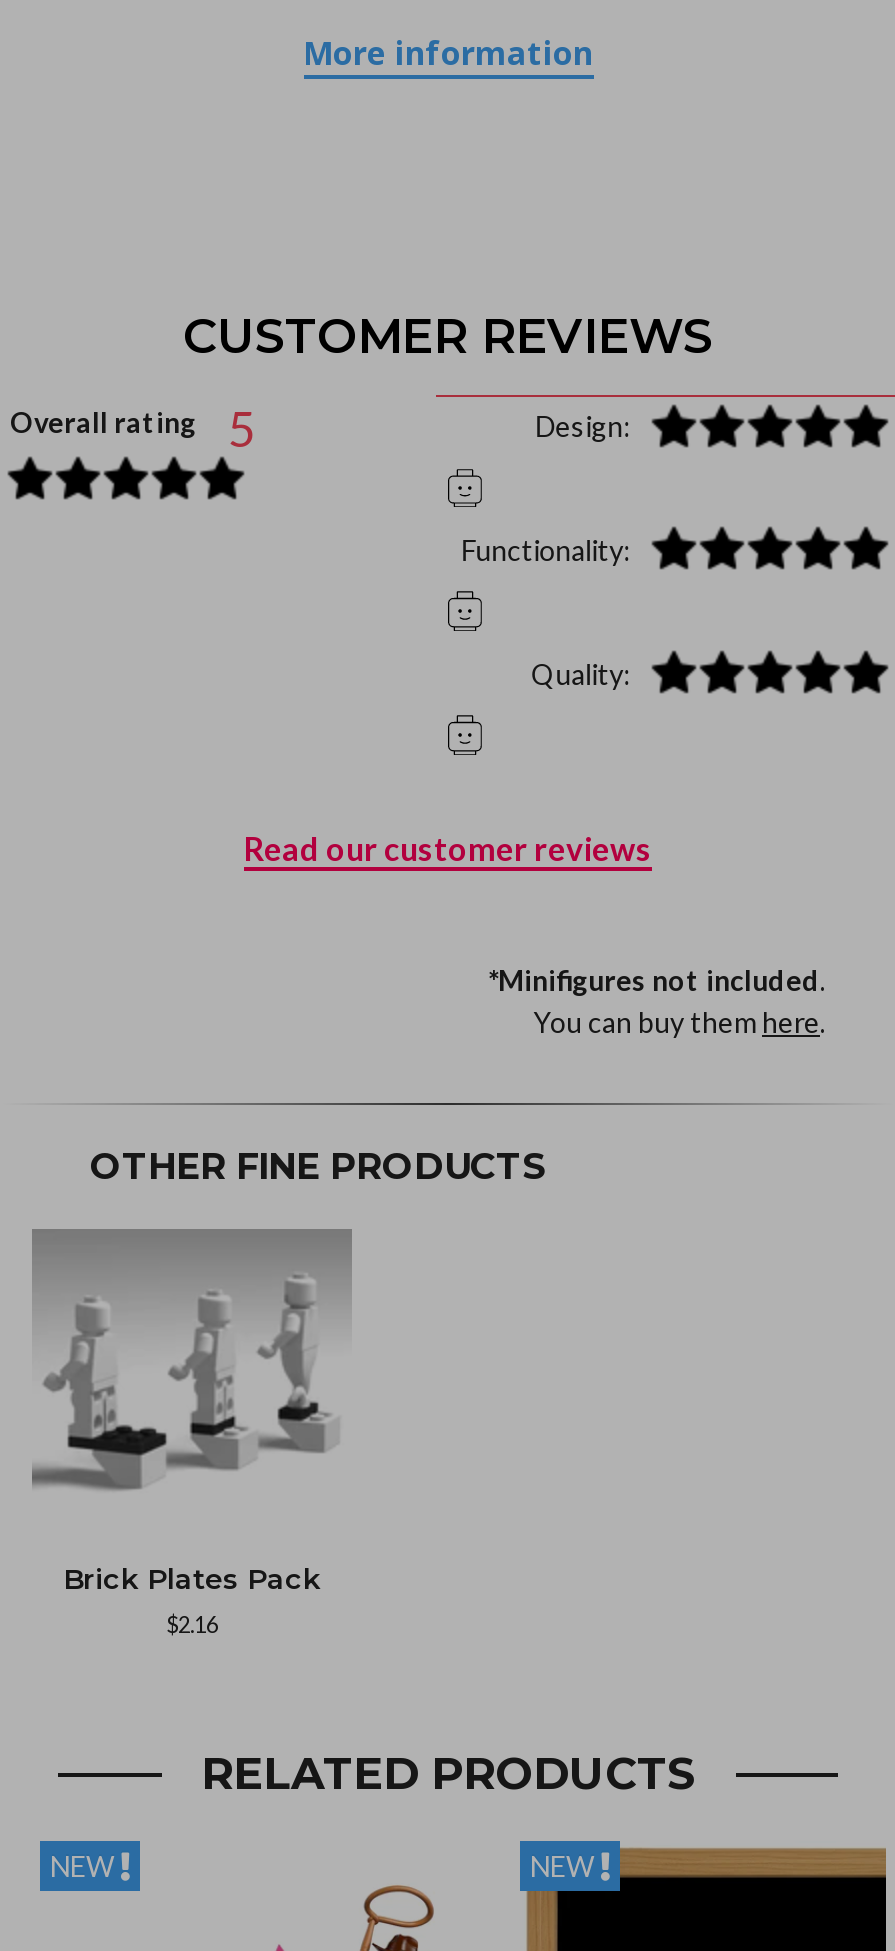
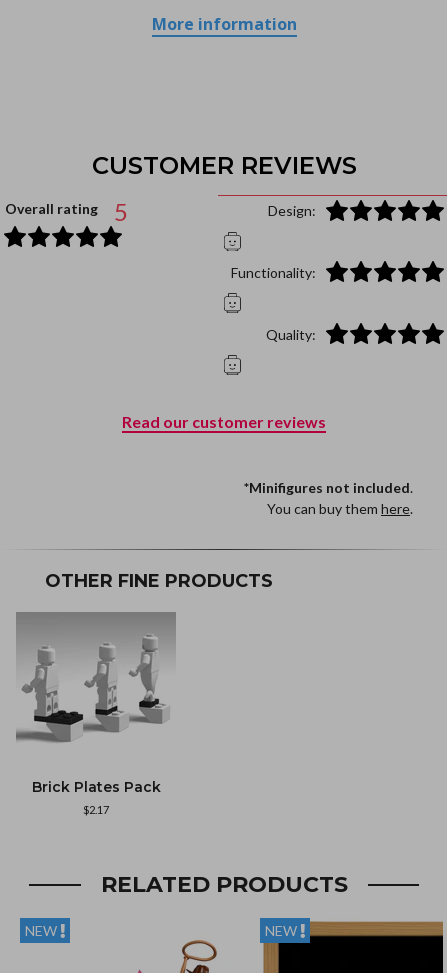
[166,1611,218,1637] $2.16 -> [83,803,109,816] $2.17

